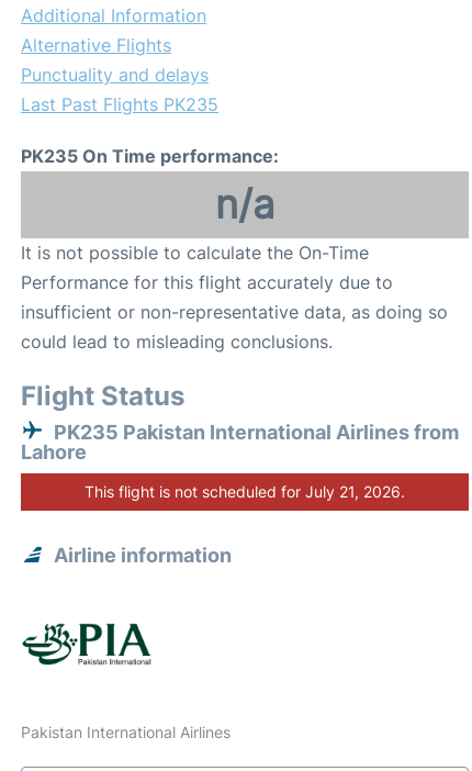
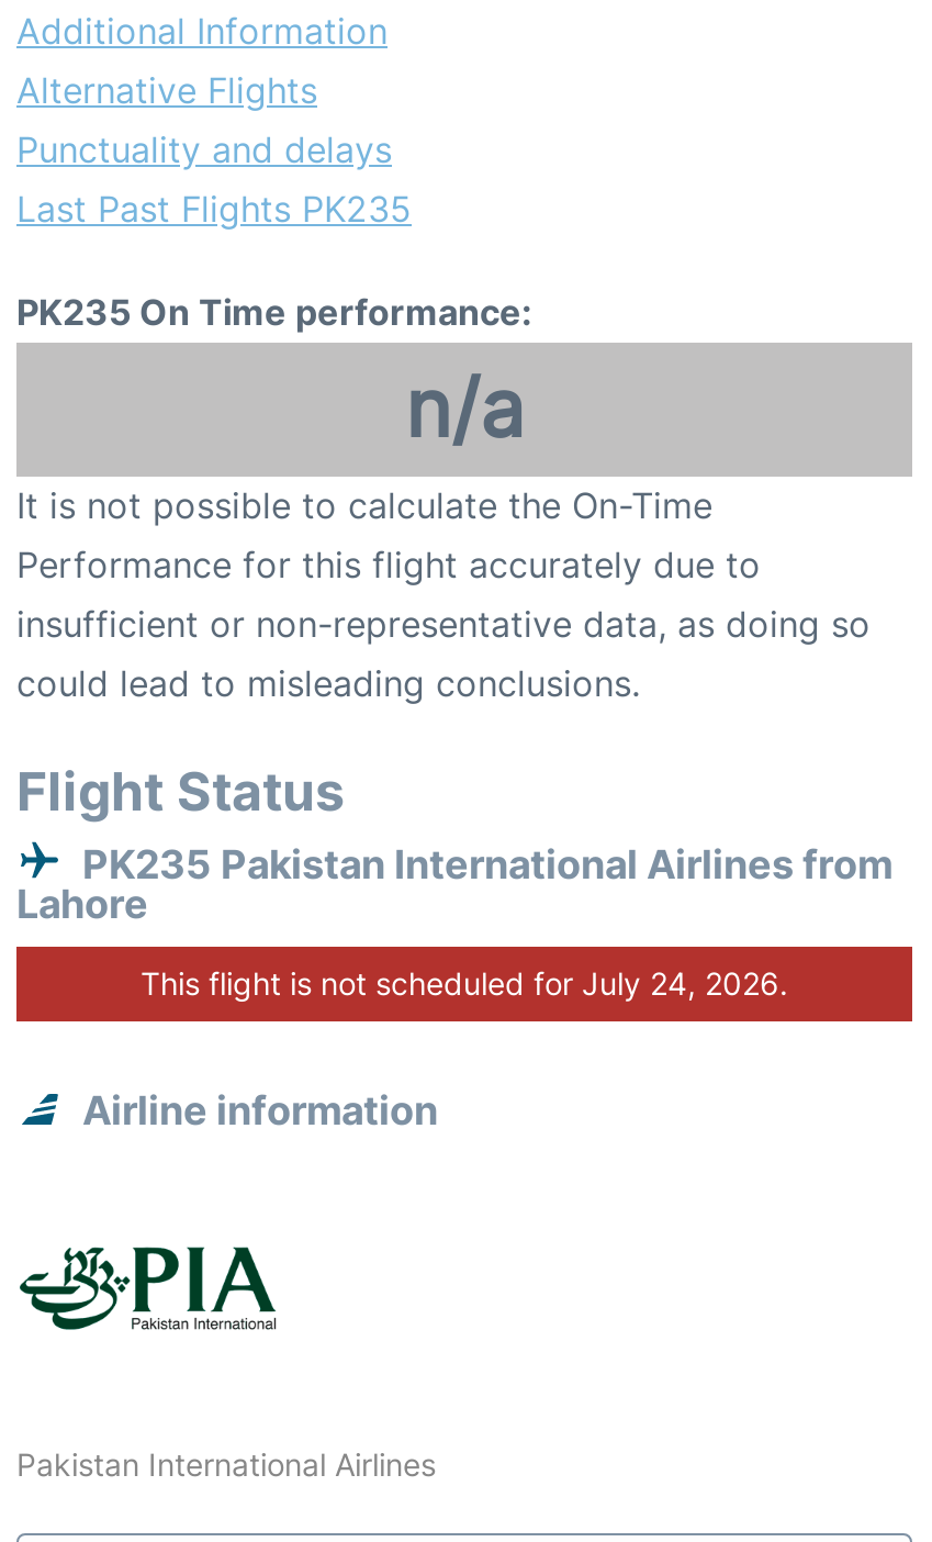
[85,482,405,501] This flight is not scheduled for July 21, 2026. -> [141,964,788,1002] This flight is not scheduled for July 24, 2026.

